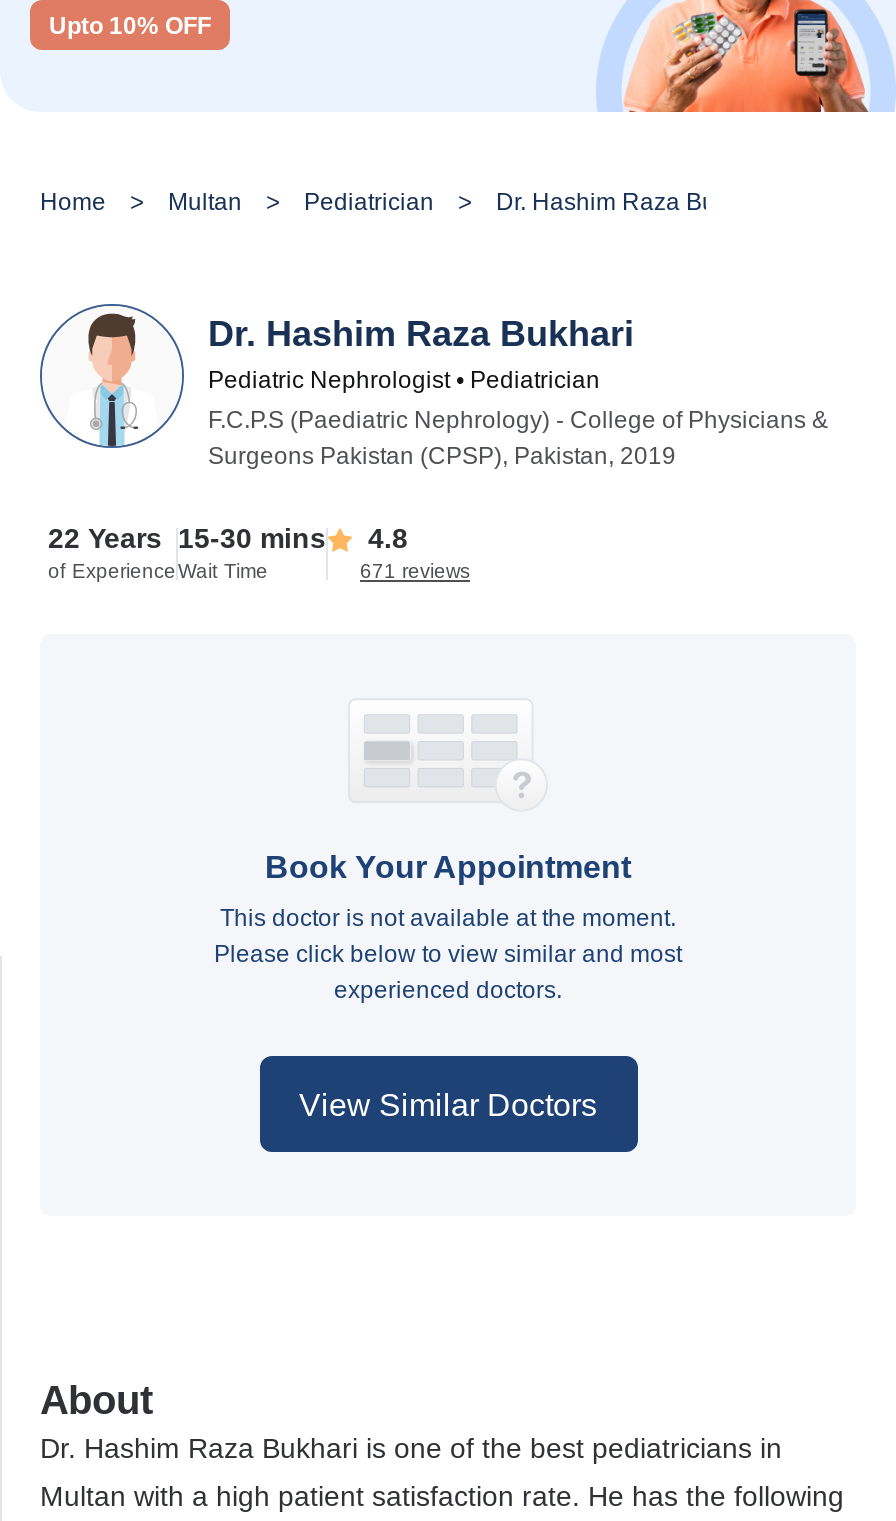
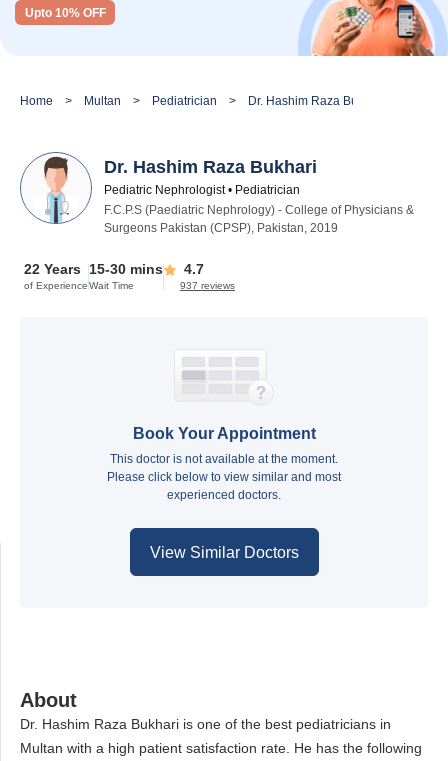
[48,522,408,554] 22 Years 15-30 mins 4.8 -> [24,261,204,277] 22 Years 15-30 mins 4.7
[360,560,470,582] 671 reviews -> [180,280,235,291] 937 reviews

